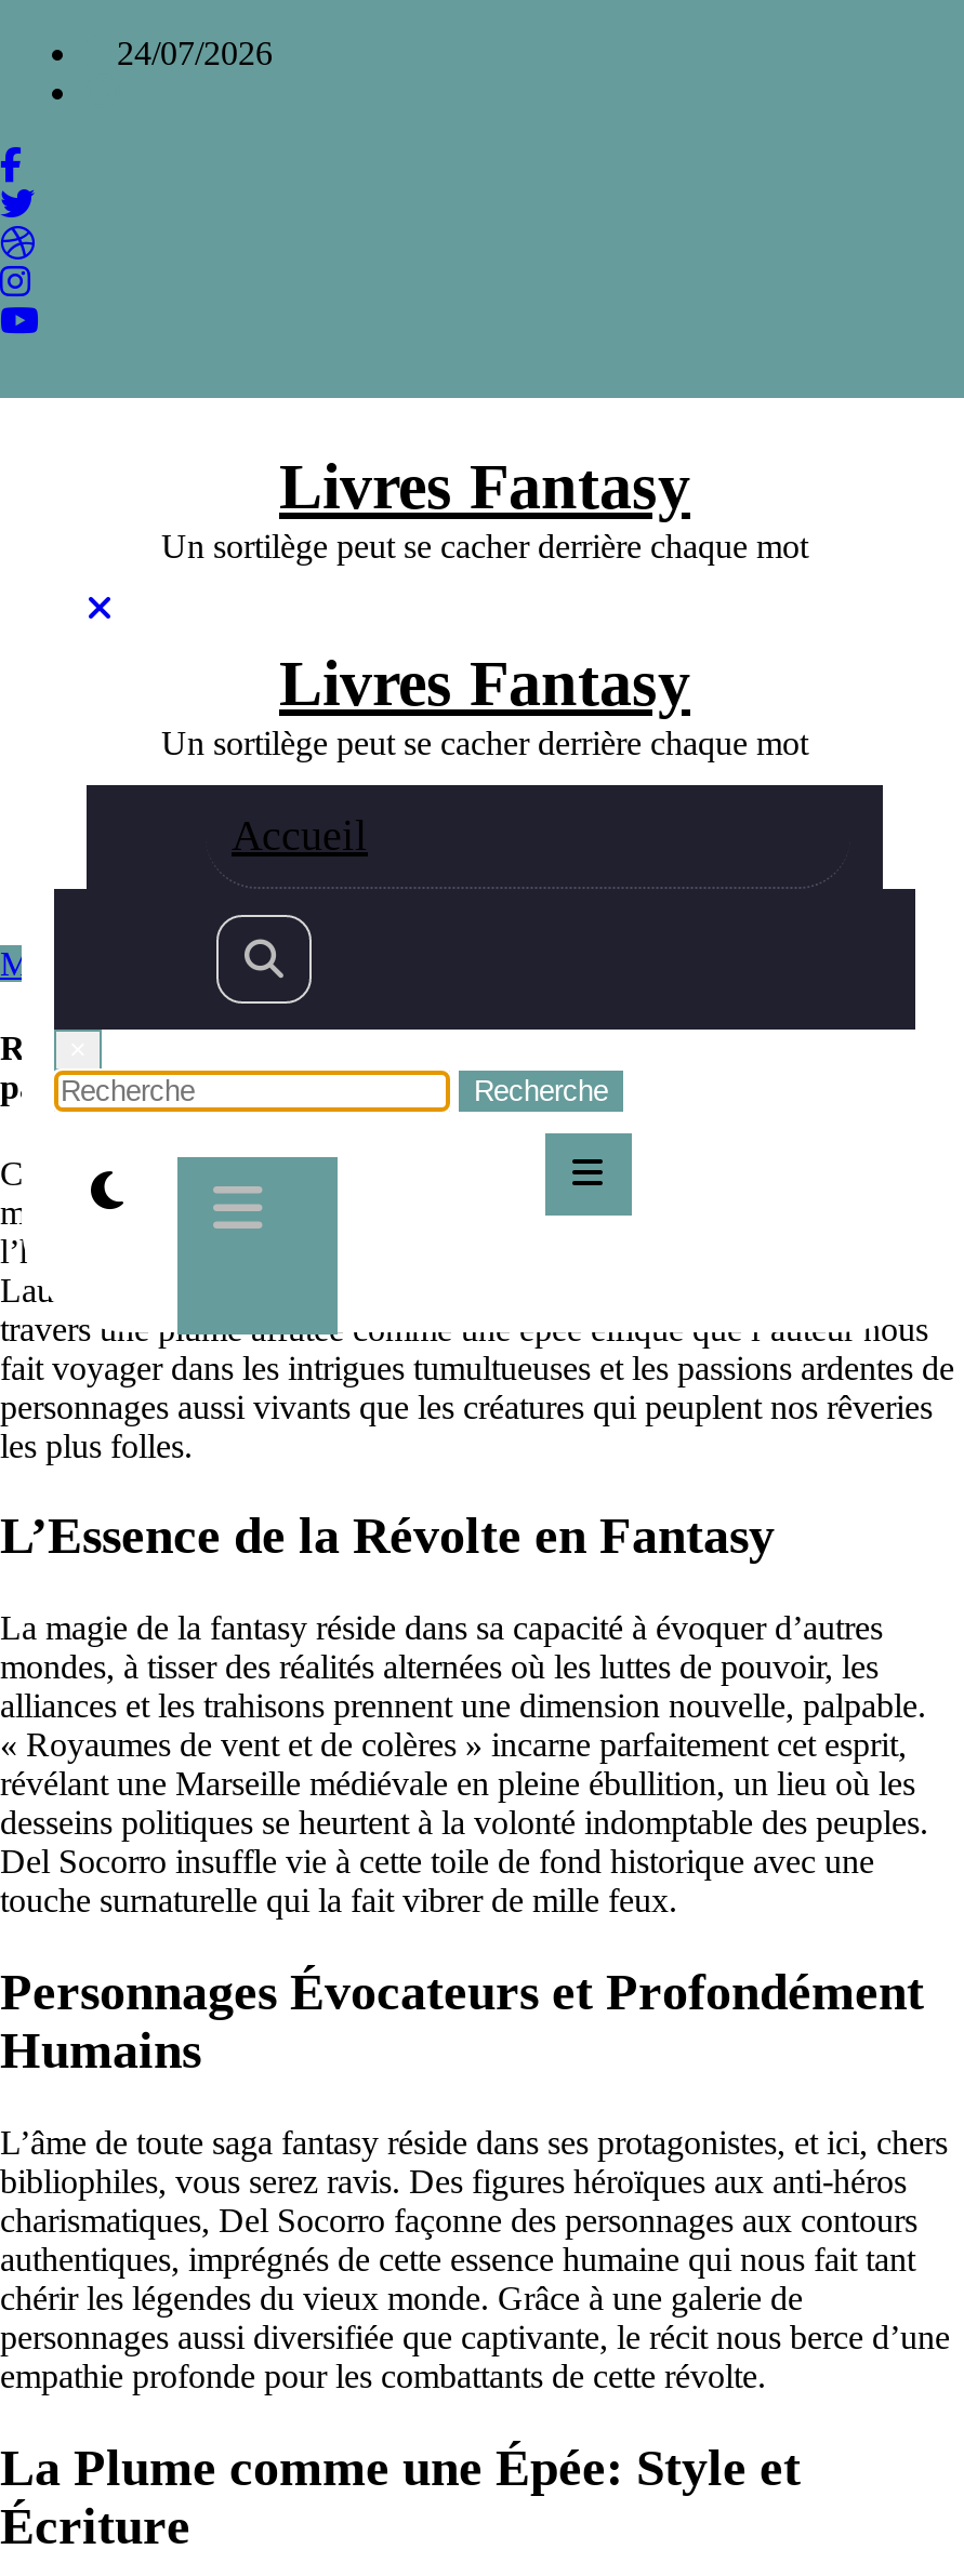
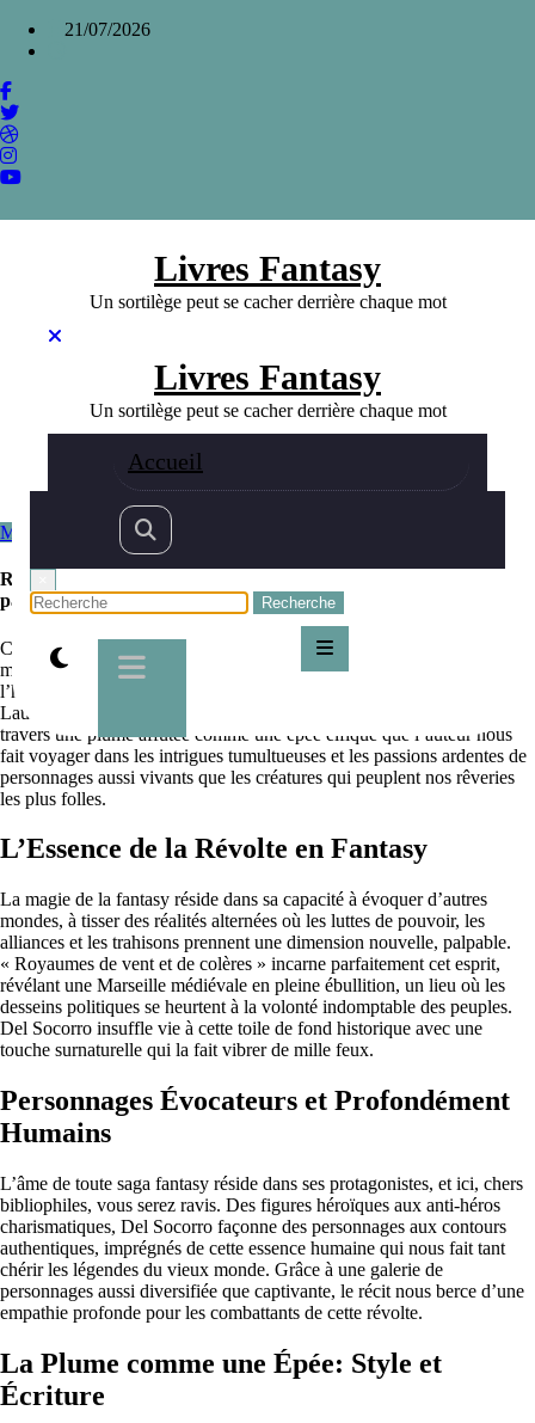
[117,35,273,71] 24/07/2026 -> [64,19,150,39] 21/07/2026

